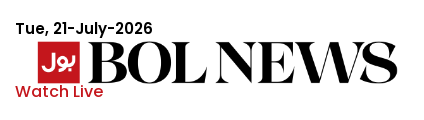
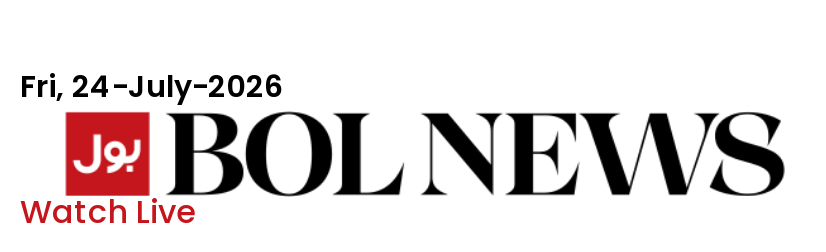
[15,18,153,39] Tue, 21-July-2026 -> [20,65,284,107] Fri, 24-July-2026

